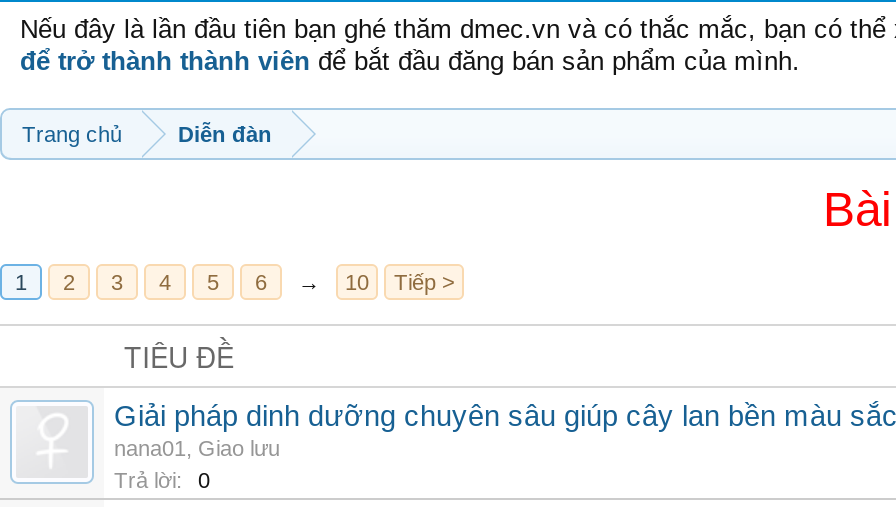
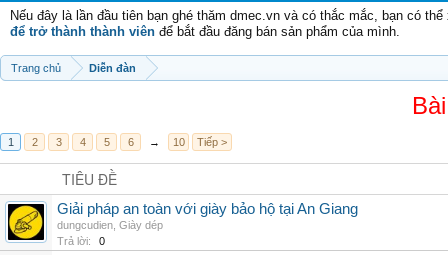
none -> [7,203,45,241] [image]
[114,400,896,460] Giải pháp dinh dưỡng chuyên sâu giúp cây lan bền màu sắc | nana01, Giao lưu -> [57,201,358,231] Giải pháp an toàn với giày bảo hộ tại An Giang | dungcudien, Giày dép

